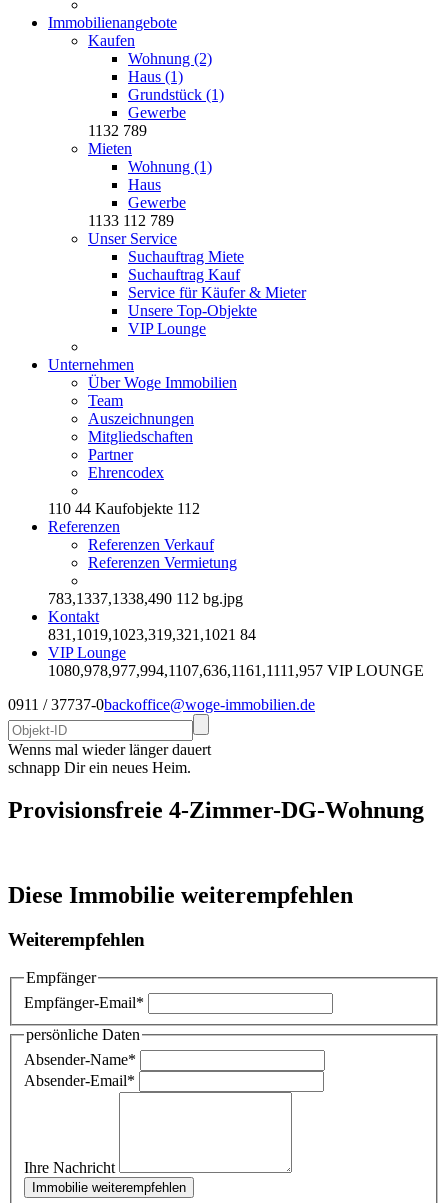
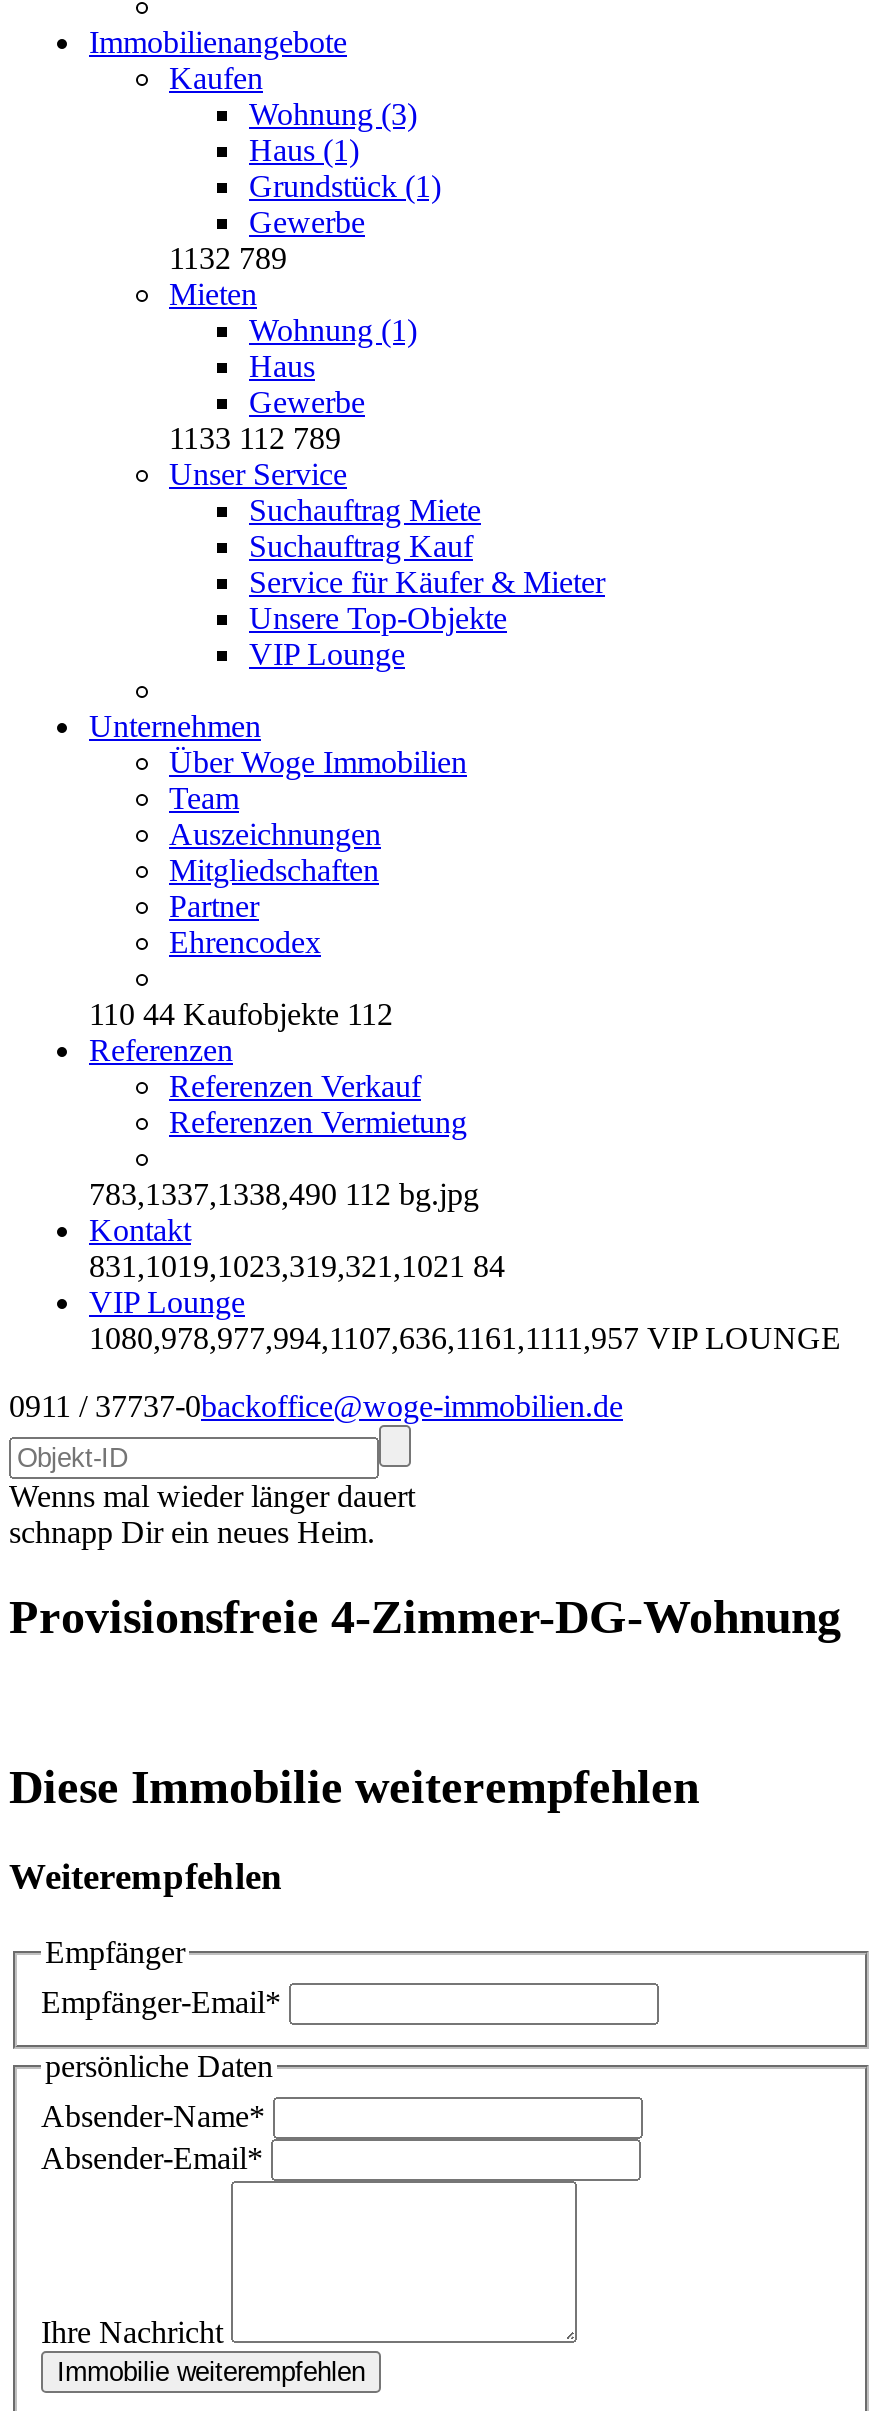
[128,50,212,67] Wohnung (2) -> [249,97,417,131] Wohnung (3)

